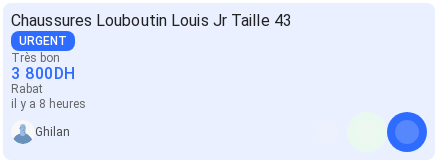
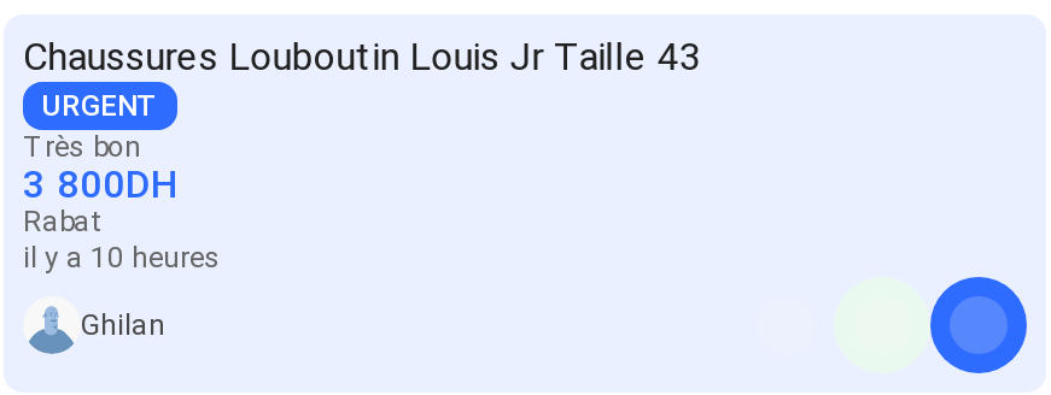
[11,97,86,111] il y a 8 heures -> [23,241,221,275] il y a 10 heures

